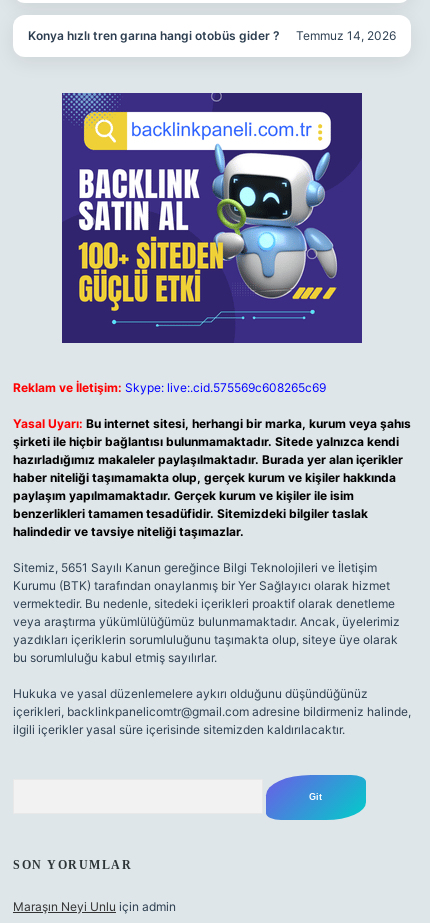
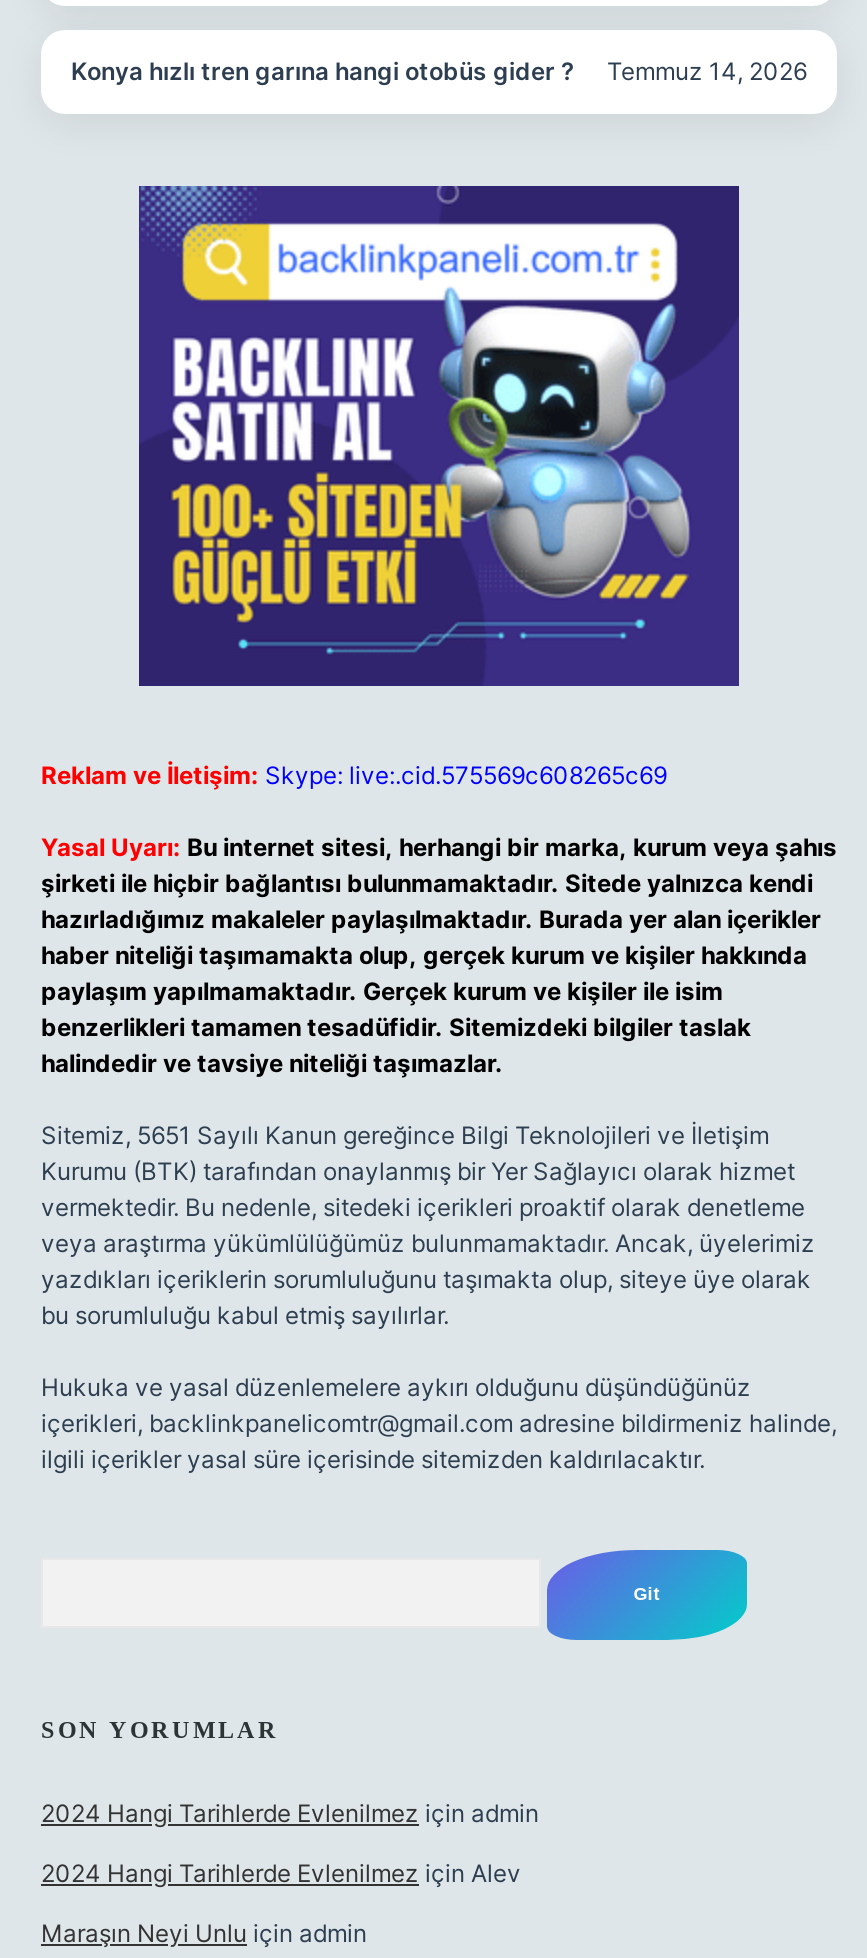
none -> [41,1798,539,1888] 2024 Hangi Tarihlerde Evlenilmez için admin | 2024 Hangi Tarihlerde Evlenilmez için Alev

